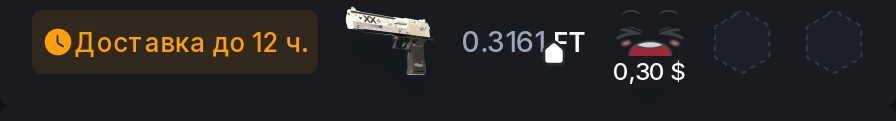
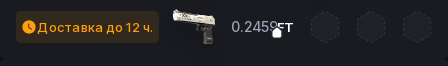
[462,25,687,87] 0.3161 FT | 0,30 $ -> [231,18,294,35] 0.2459FT

